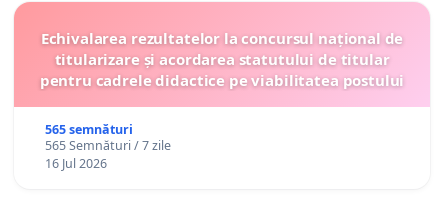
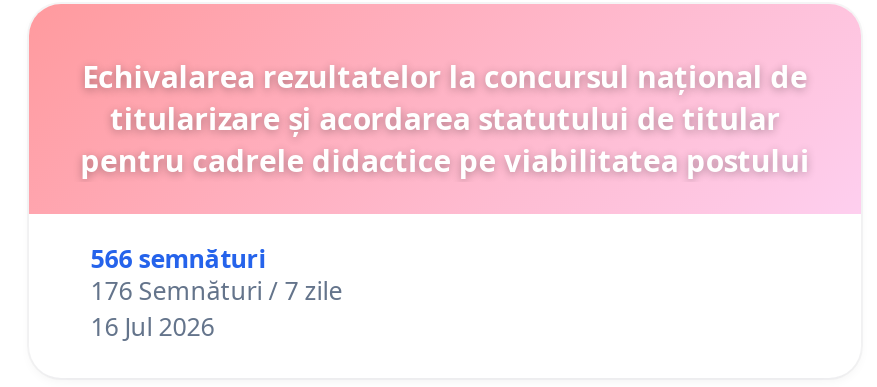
[45,121,133,138] 565 semnături -> [91,242,267,276] 566 semnături
[45,137,171,154] 565 Semnături / 7 zile -> [91,274,343,308] 176 Semnături / 7 zile

